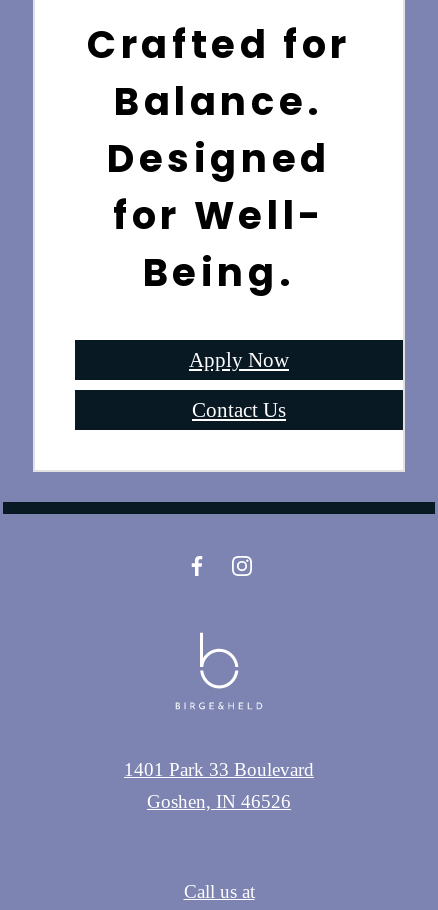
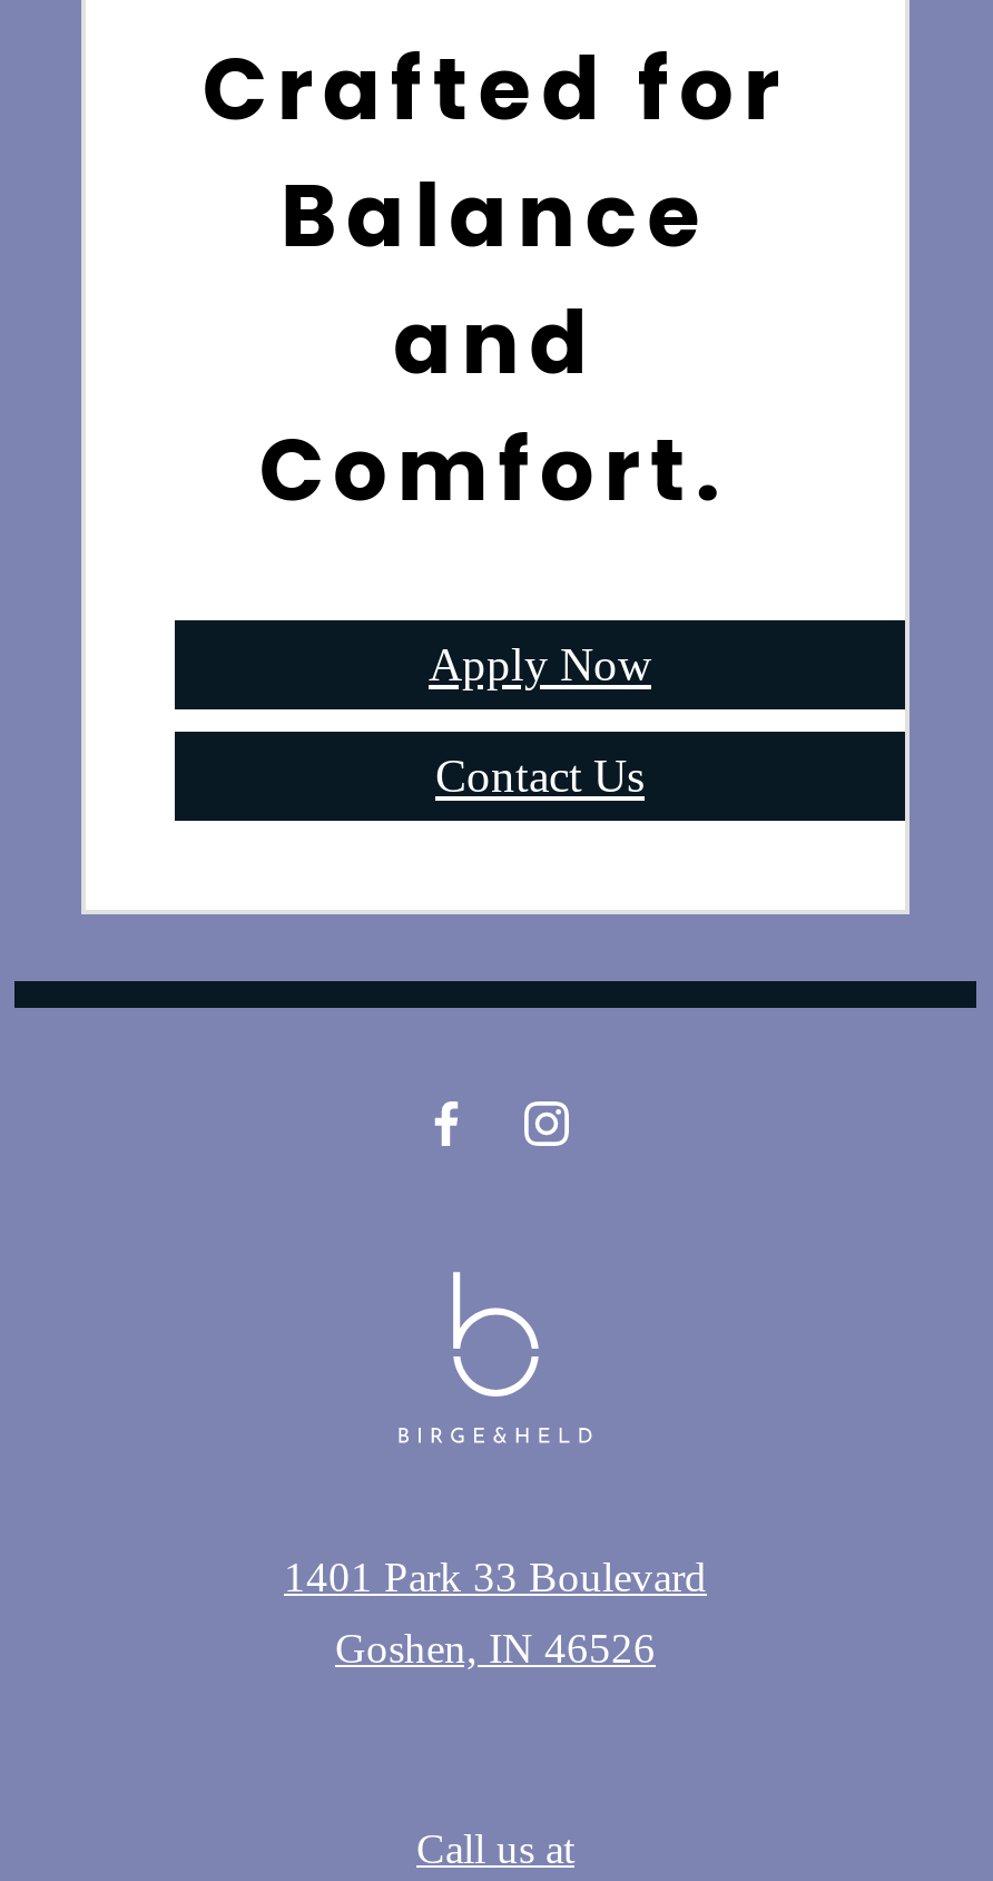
[107,75,331,299] Balance. | Designed | for Well- | Being. -> [258,158,732,530] Balance | and | Comfort.

